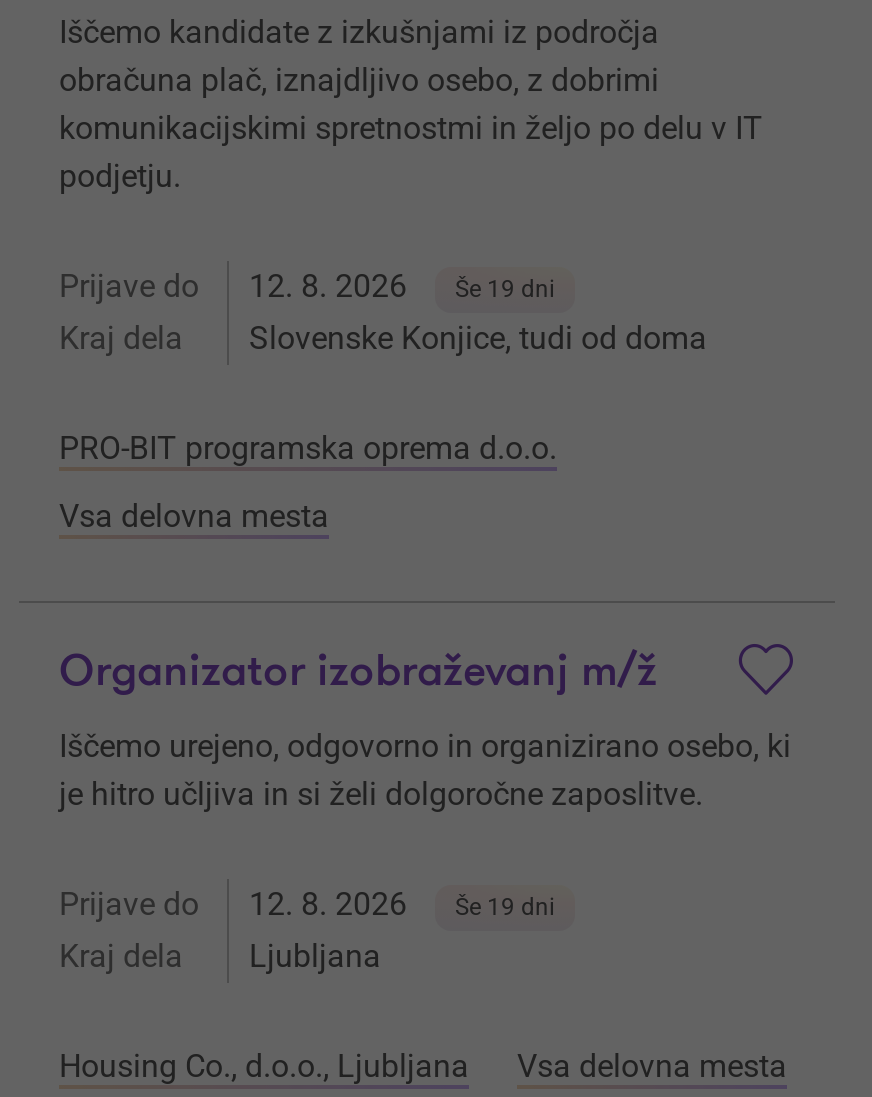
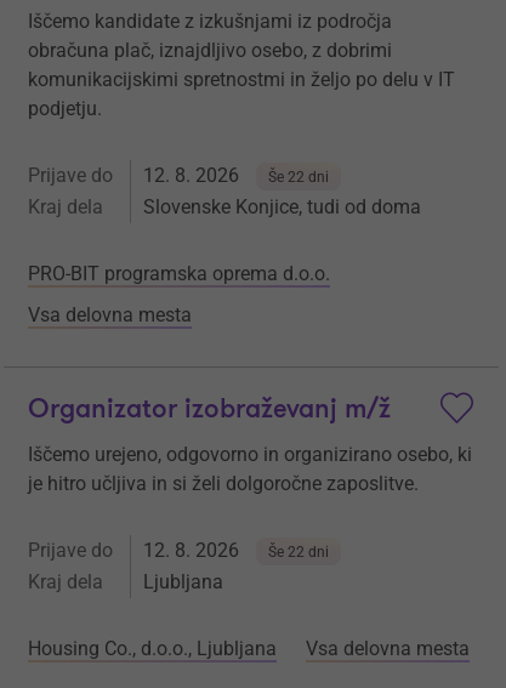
[59,268,555,306] Prijave do 12. 8. 2026 Še 19 dni -> [28,164,329,187] Prijave do 12. 8. 2026 Še 22 dni
[59,886,555,924] Prijave do 12. 8. 2026 Še 19 dni -> [28,539,329,562] Prijave do 12. 8. 2026 Še 22 dni

